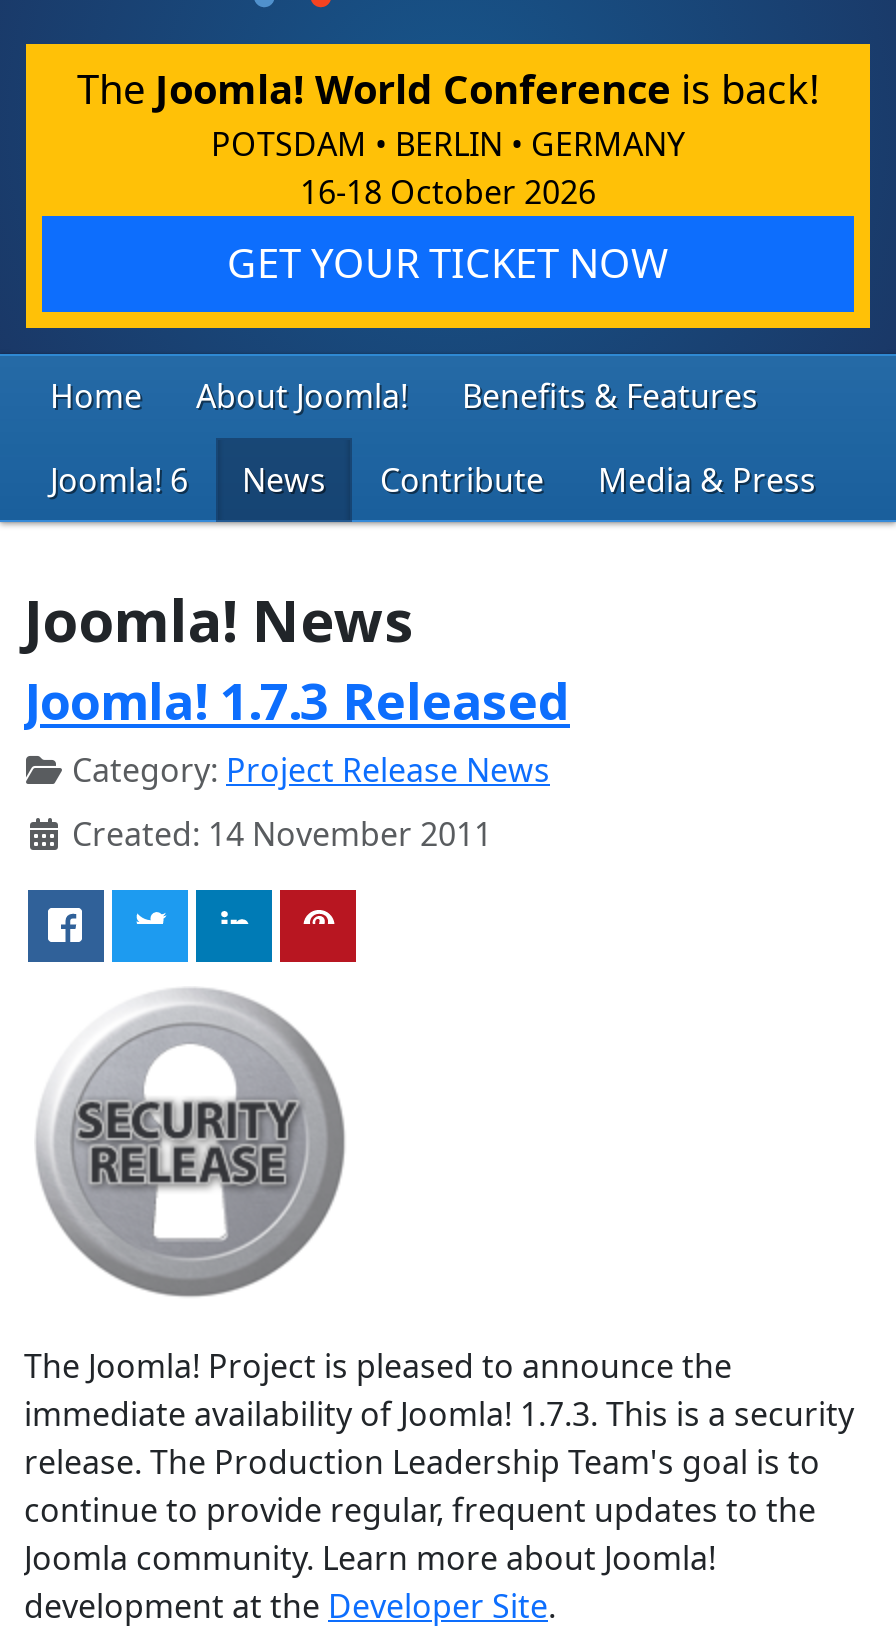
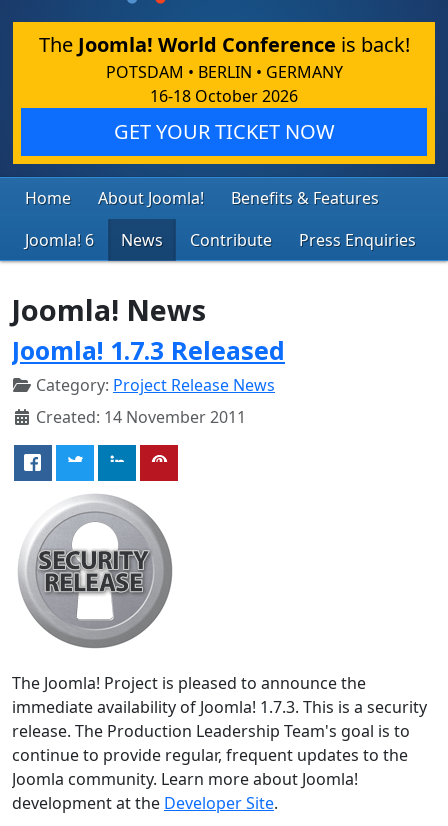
[598,458,816,502] Media & Press -> [299,229,416,251] Press Enquiries

